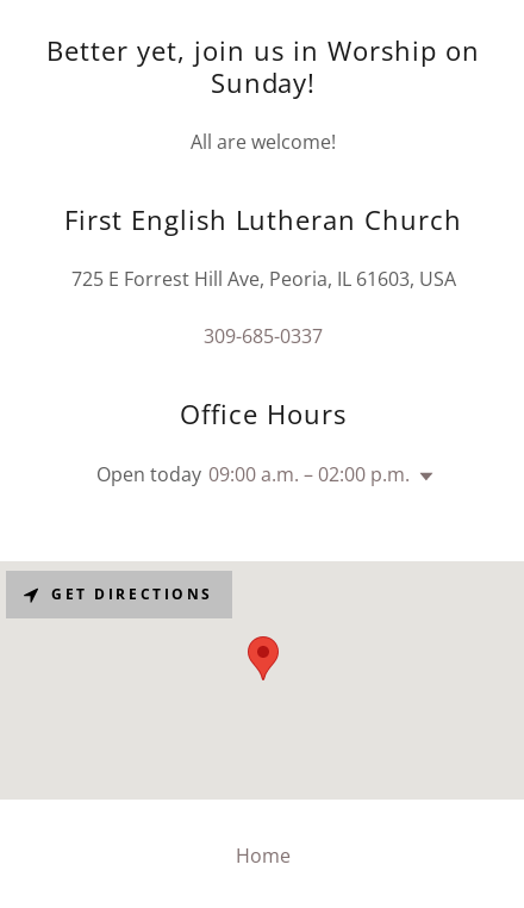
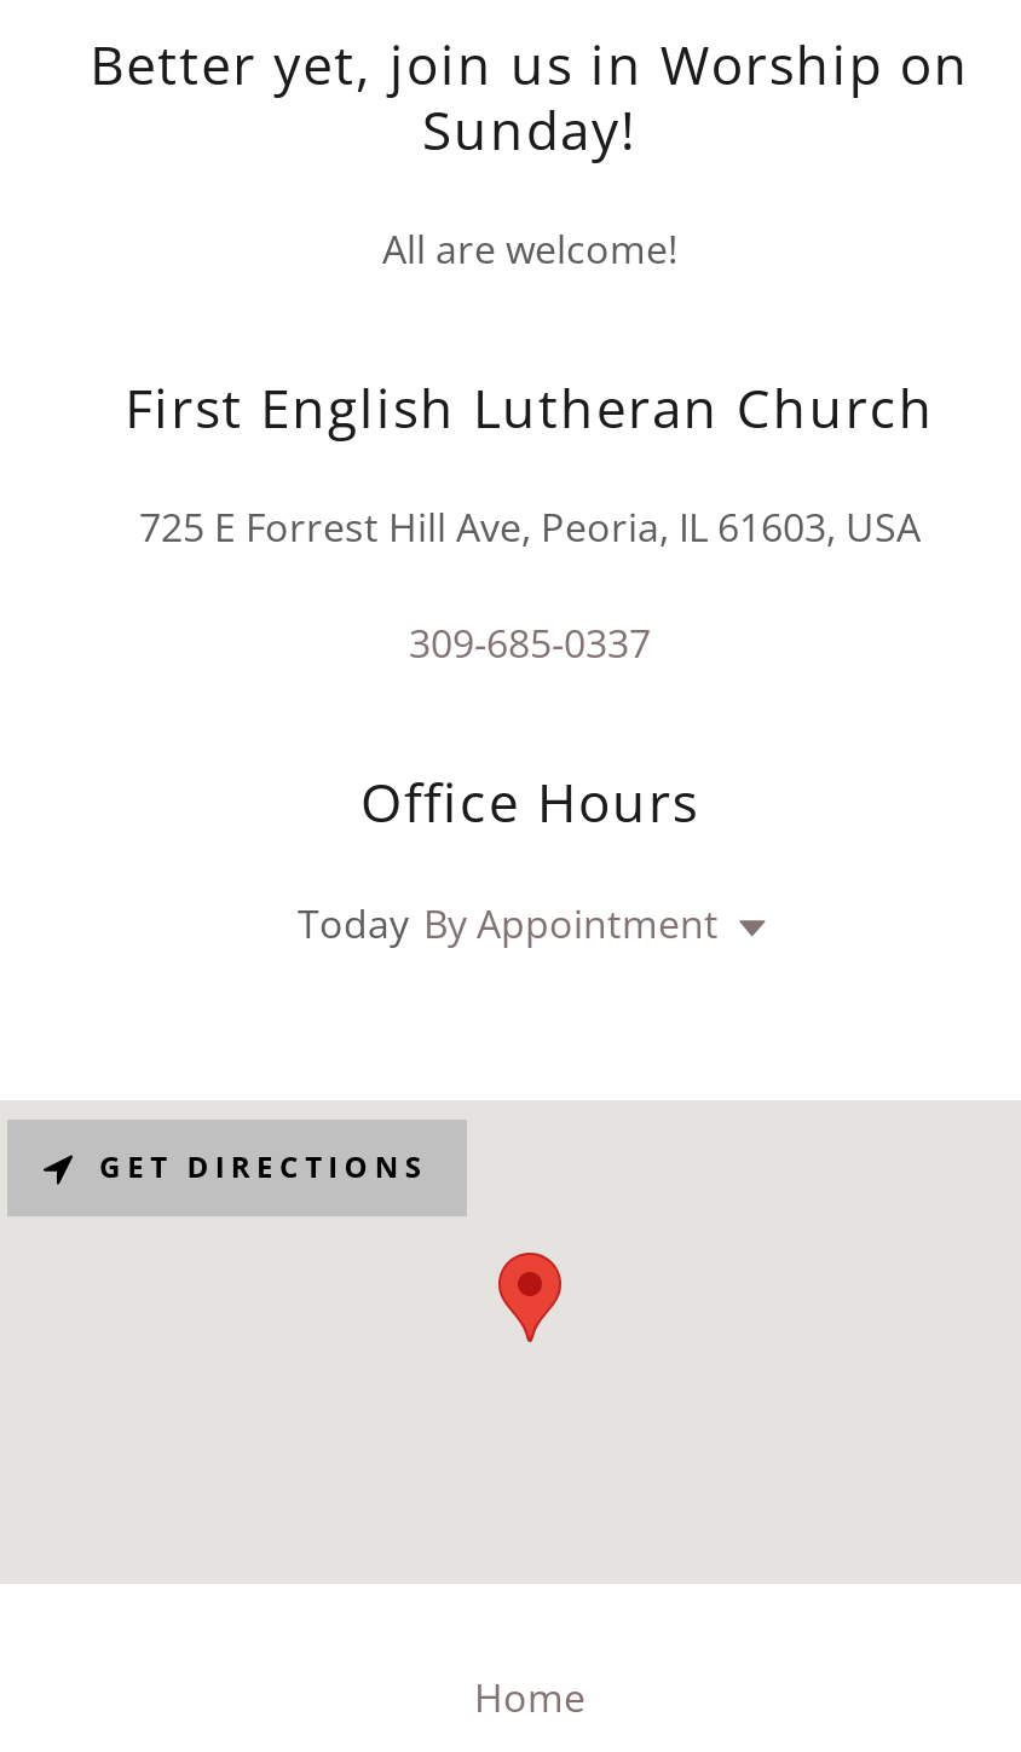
[96,461,409,487] Open today 09:00 a.m. – 02:00 p.m. -> [298,897,719,950] Today By Appointment

